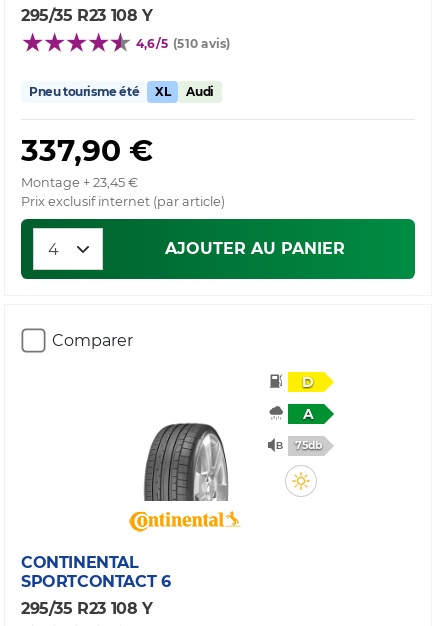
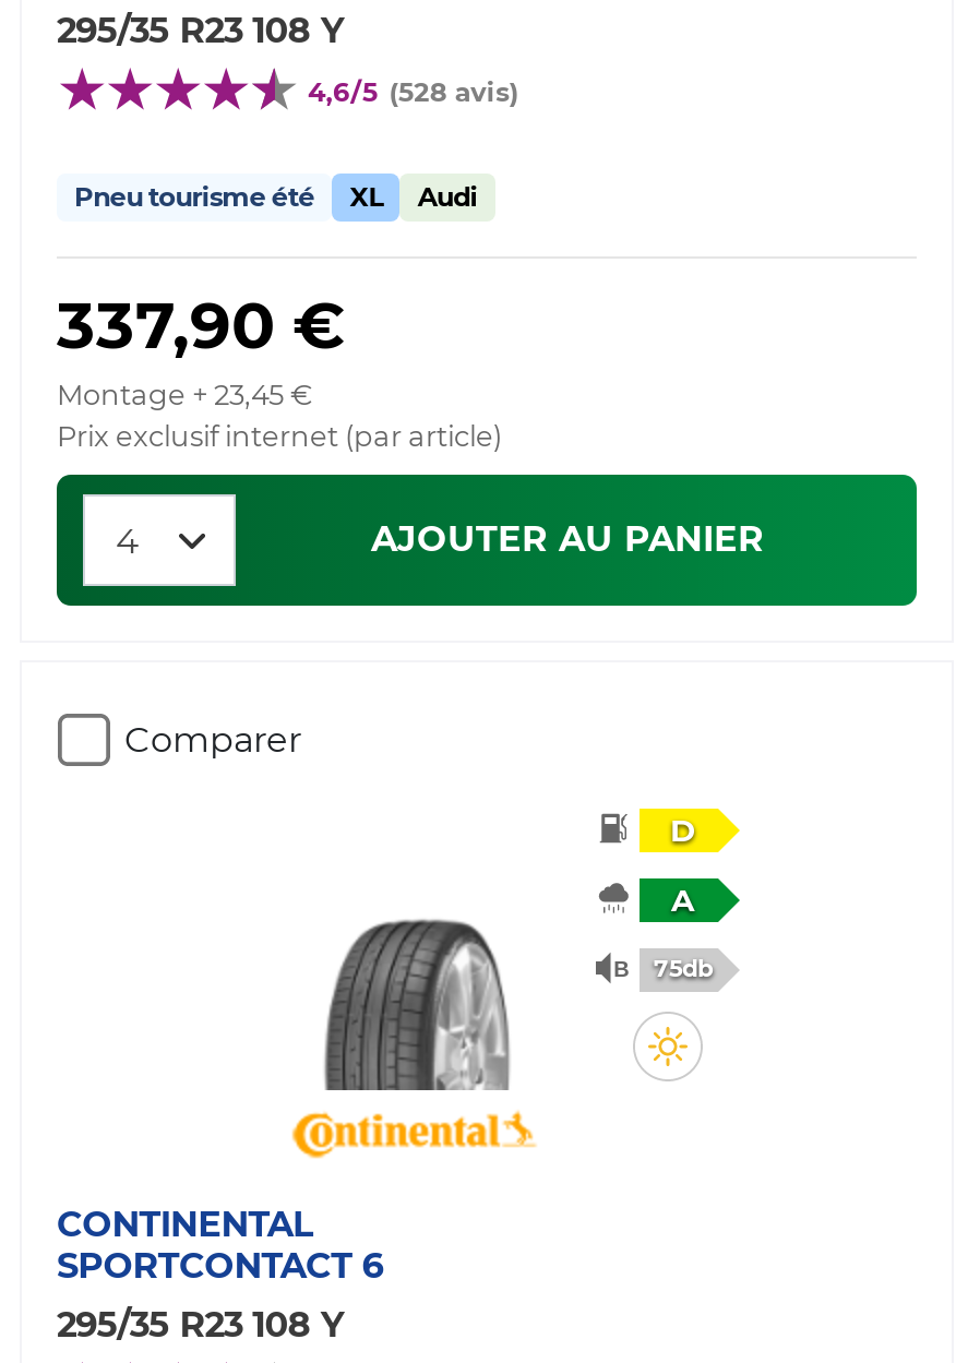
[136,36,231,51] 4,6/5 (510 avis) -> [308,76,519,108] 4,6/5 (528 avis)

